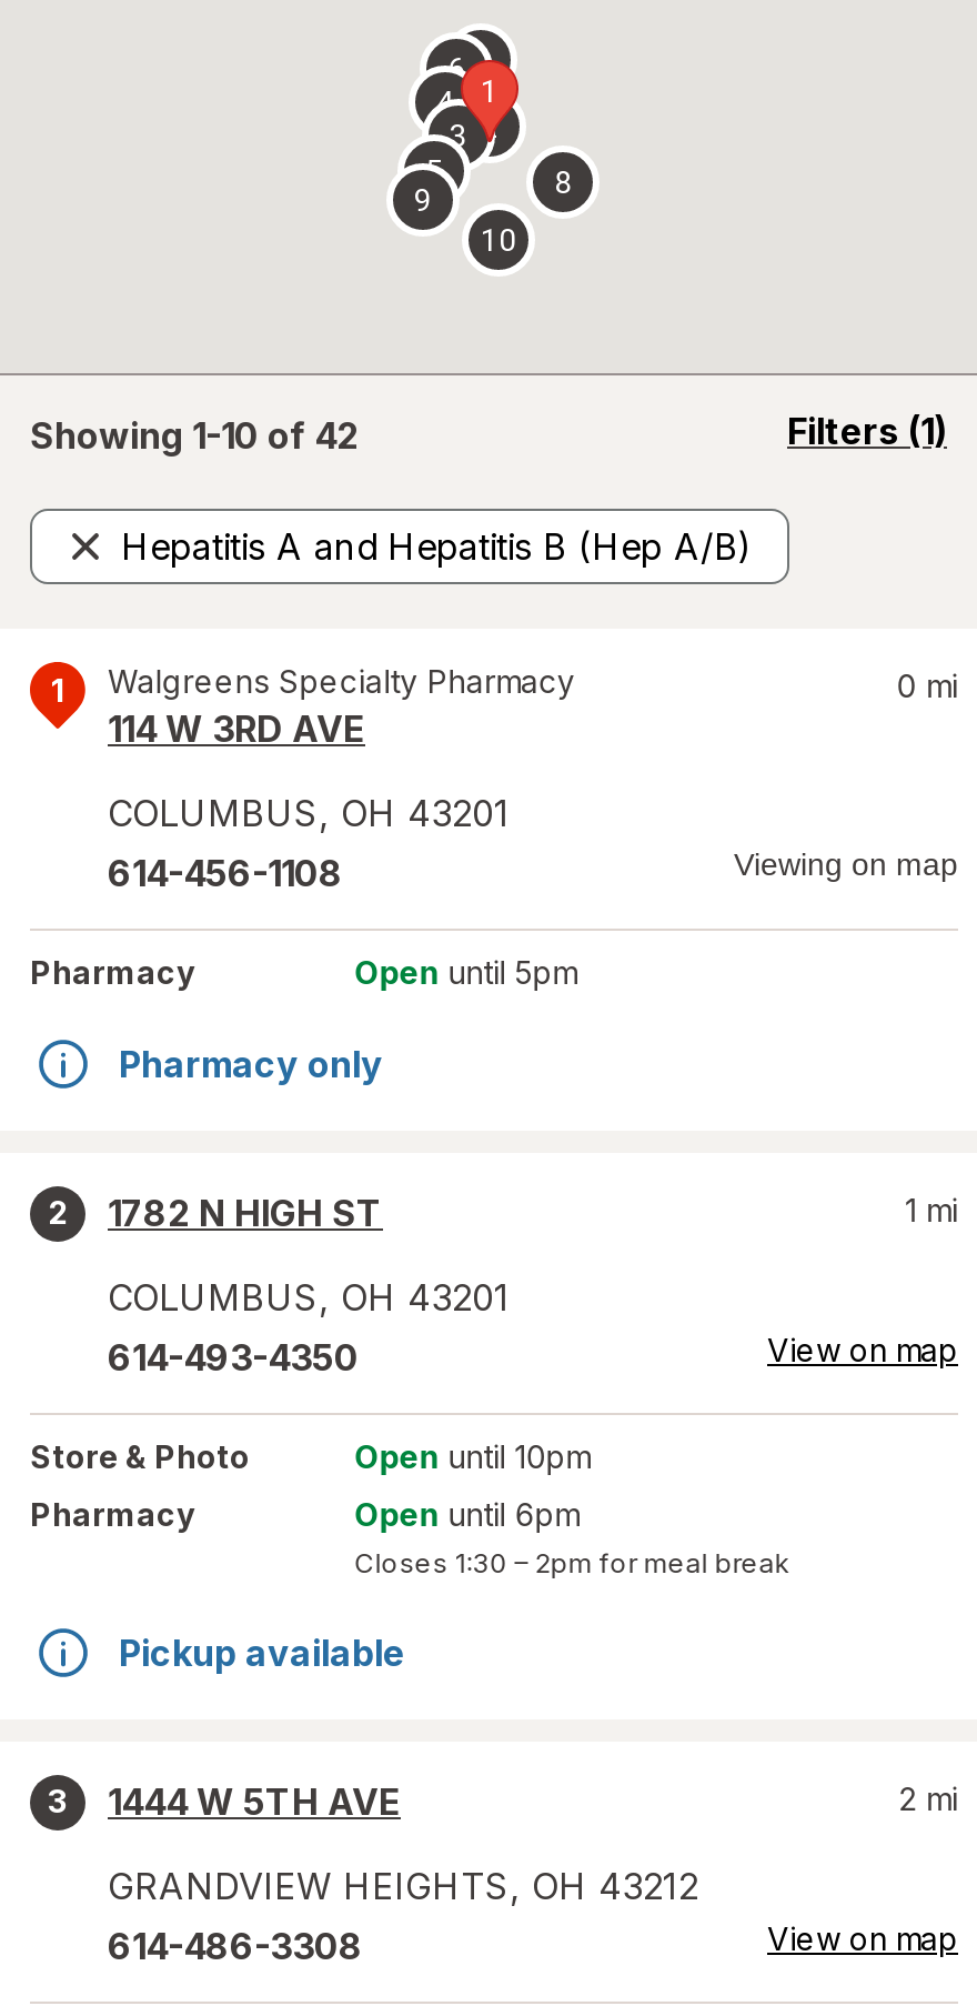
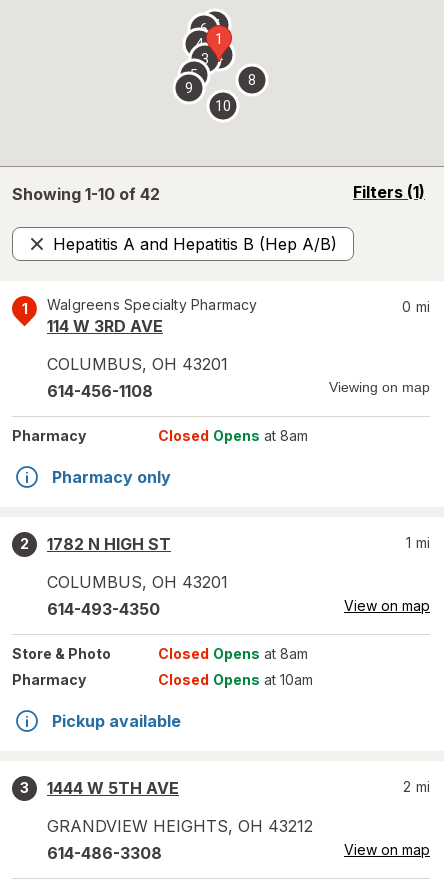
[355,953,577,991] Open until 5pm -> [158,427,308,444] Closed Opens at 8am
[355,1437,590,1475] Open until 10pm -> [158,645,308,662] Closed Opens at 8am
[355,1495,790,1579] Open until 6pm | Closes 1:30 – 2pm for meal break -> [158,671,313,688] Closed Opens at 10am

